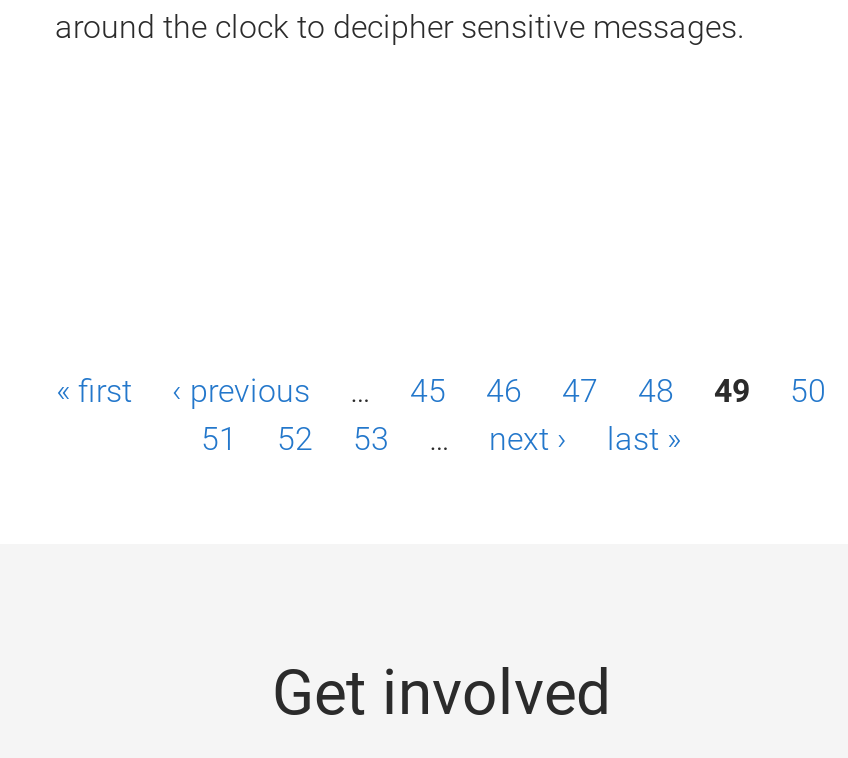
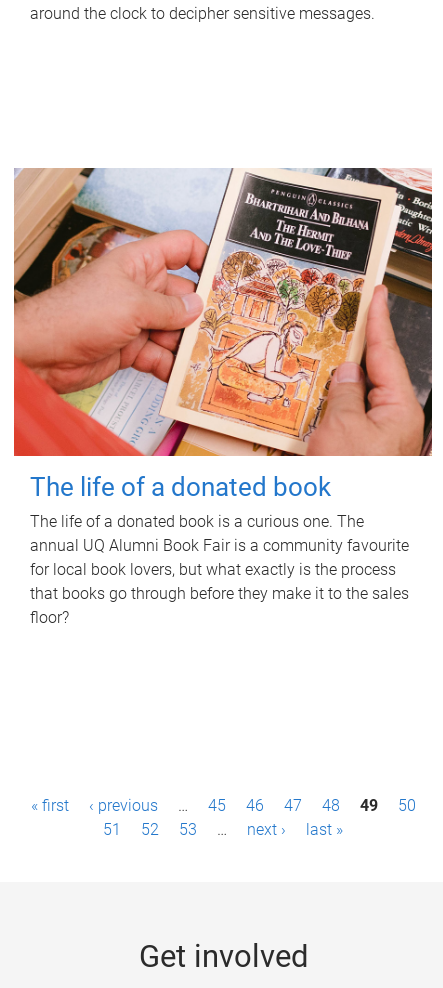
none -> [13,167,433,627] [image] | The life of a donated book | The life of a donated book is a curious one. The | annual UQ Alumni Book Fair is a community favourite | for local book lovers, but what exactly is the process | that books go through before they make it to the sales | floor?

